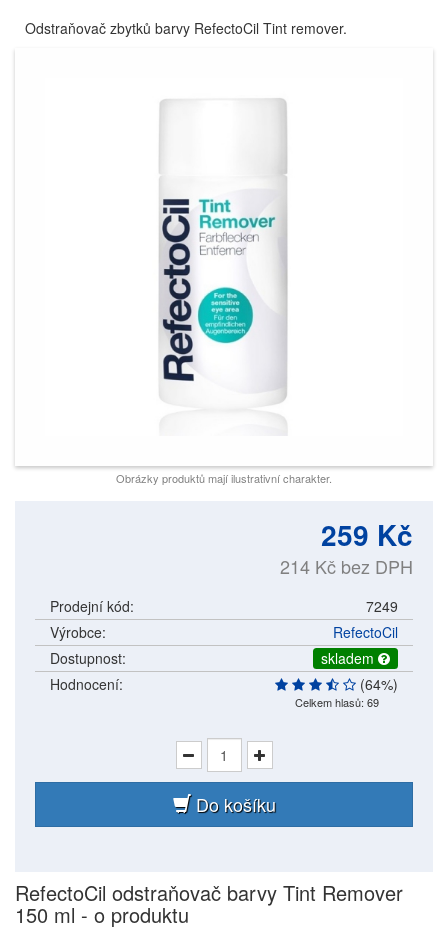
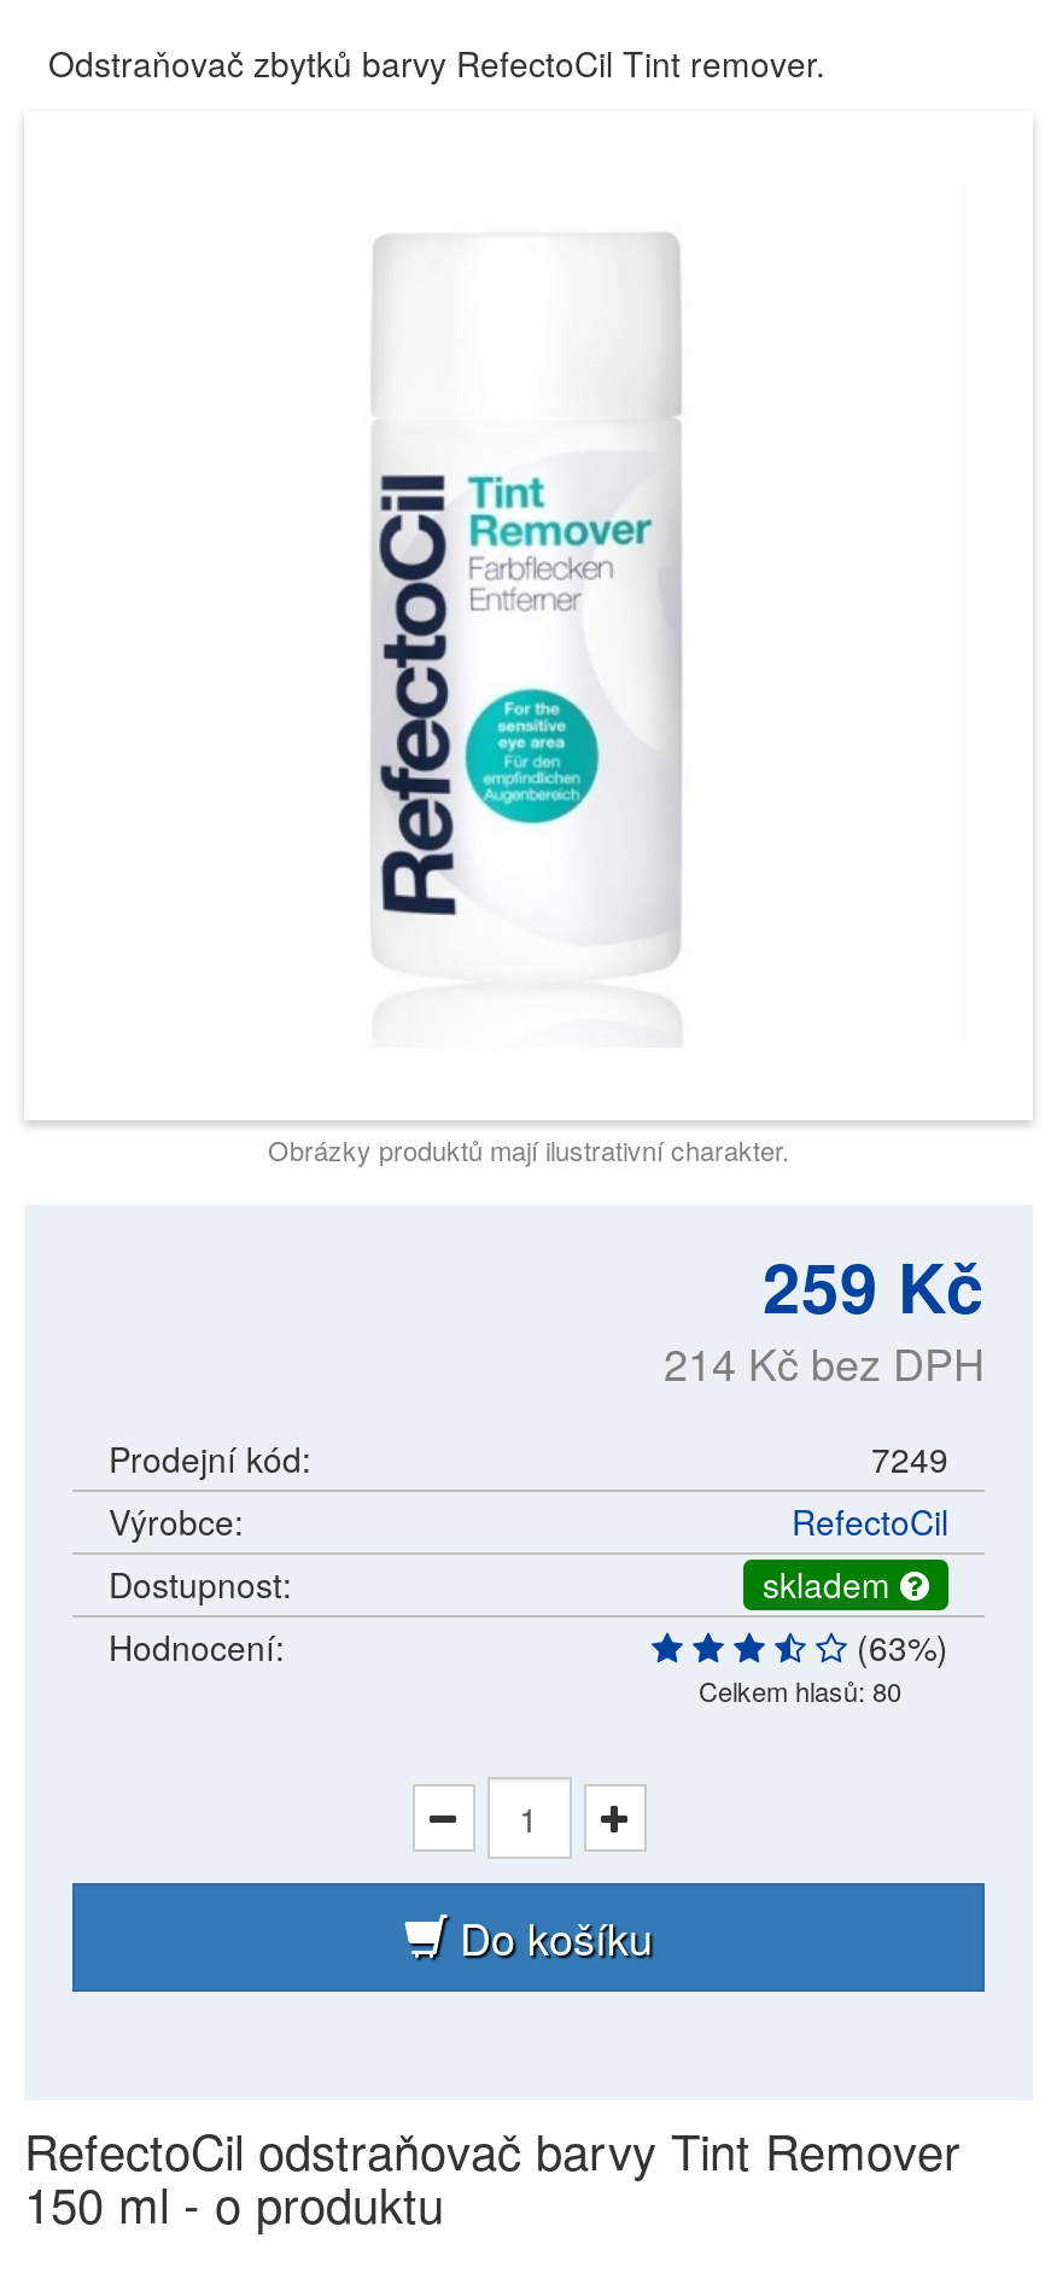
[356,674,398,694] (64%) -> [847,1622,948,1671] (63%)
[294,694,378,710] Celkem hlasů: 69 -> [699,1671,901,1709] Celkem hlasů: 80

